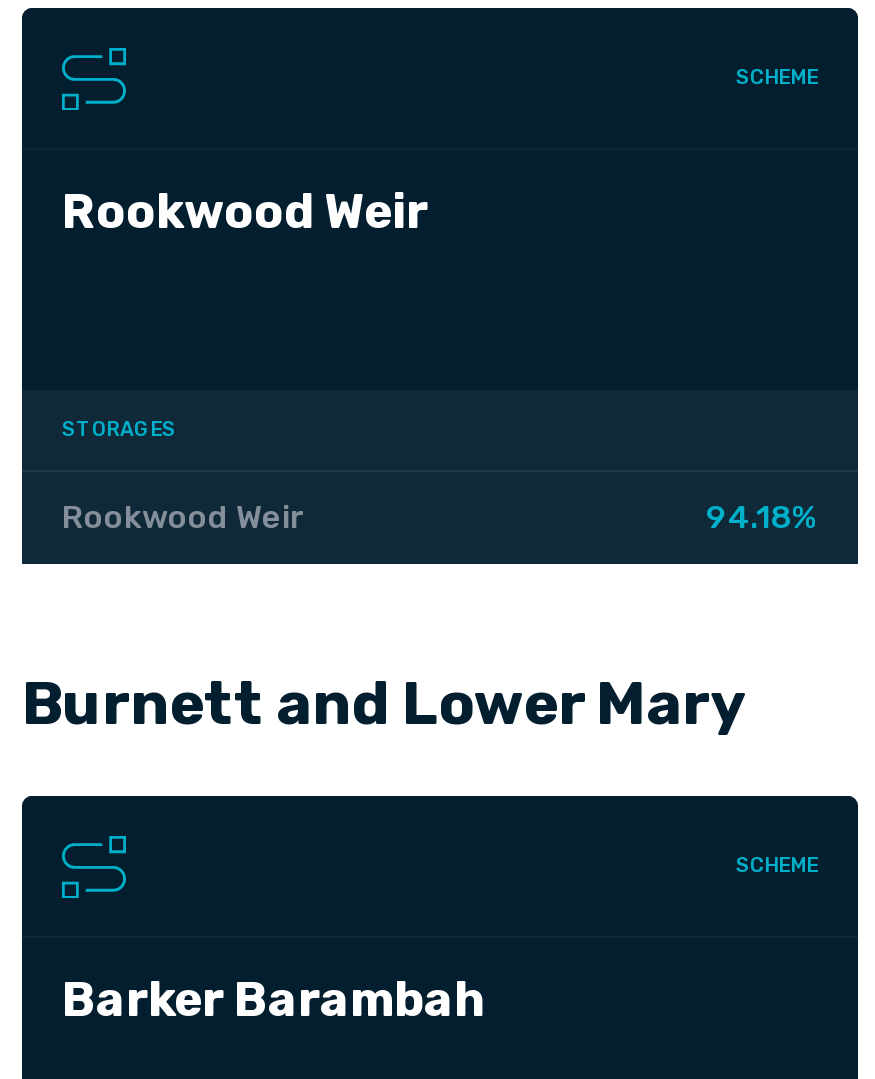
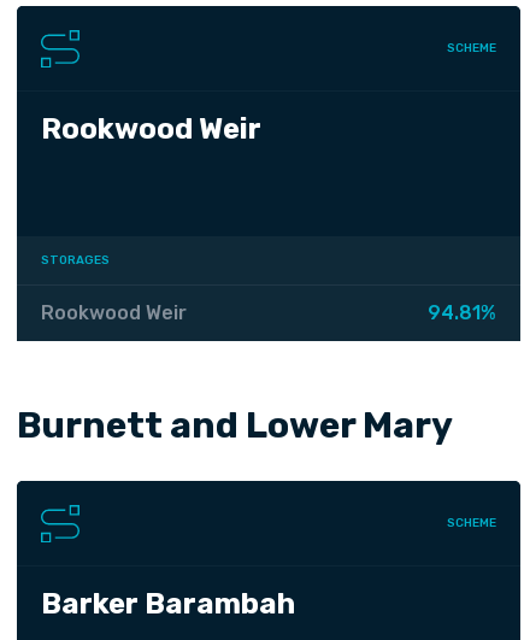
[706,498,818,536] 94.18% -> [428,301,496,324] 94.81%

